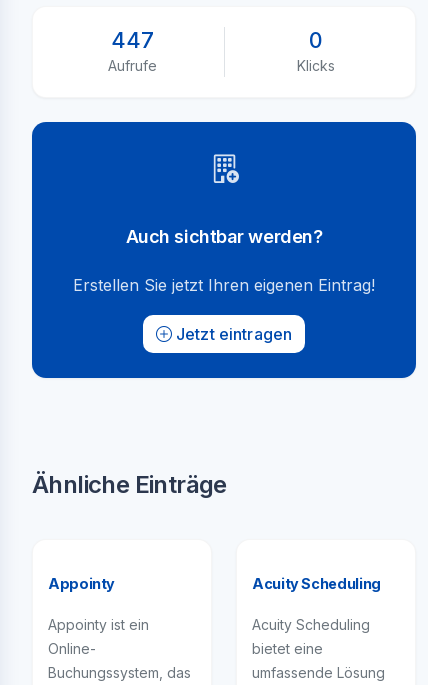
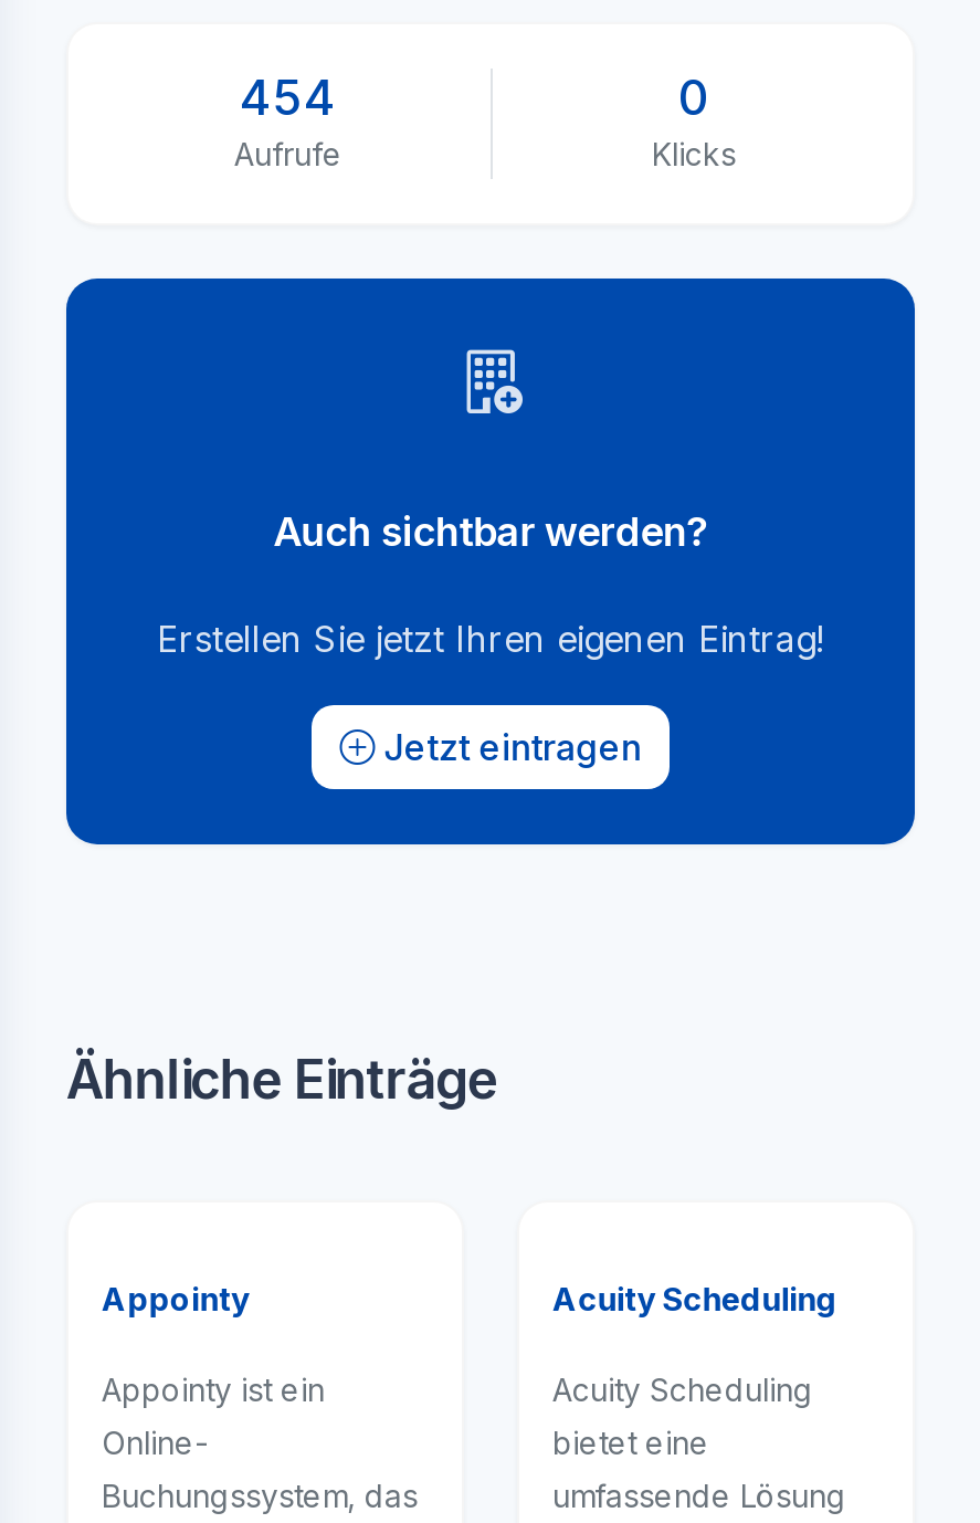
[111,27,154,53] 447 -> [240,69,337,126] 454

